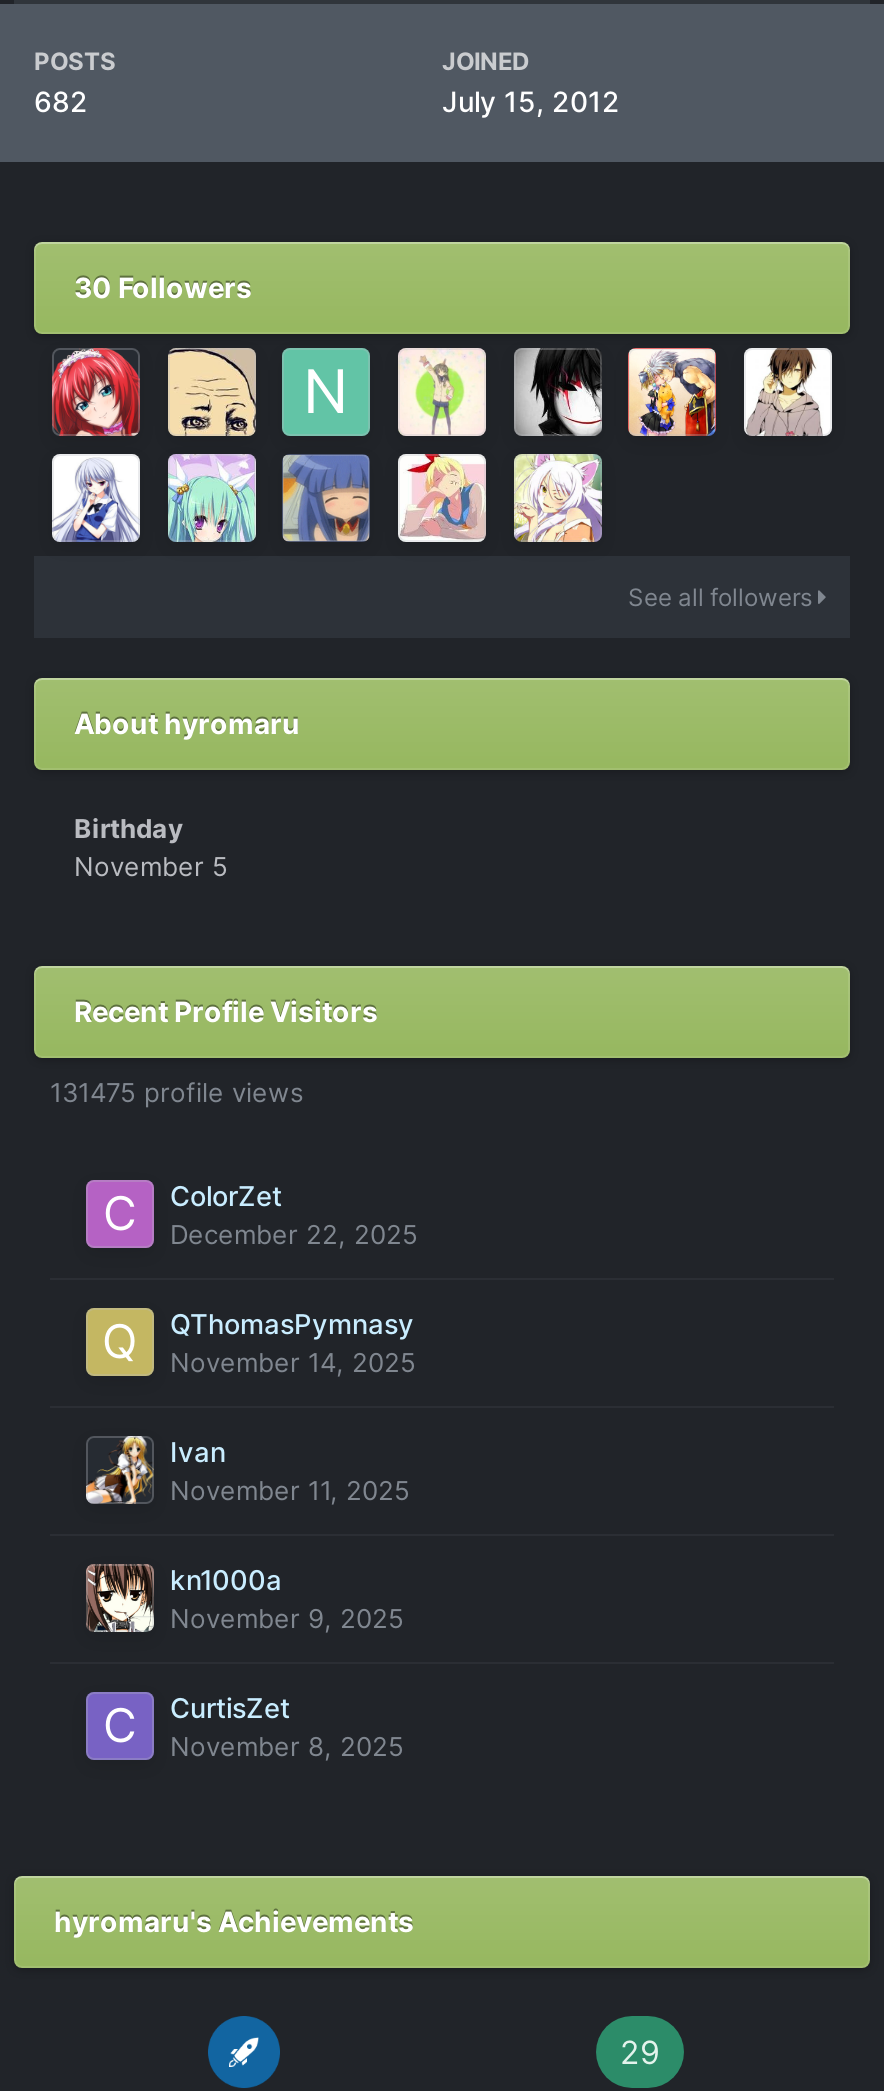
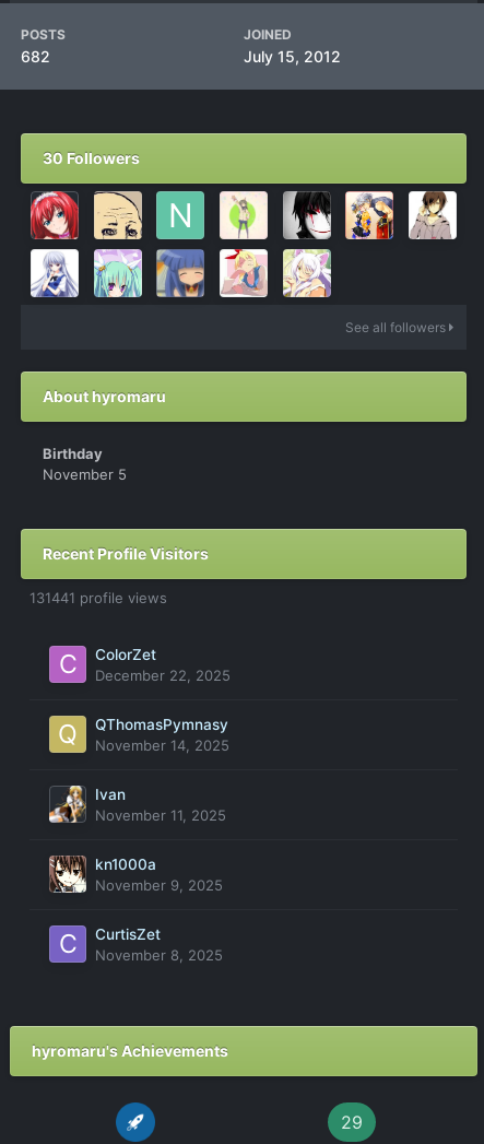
[50,1076,304,1108] 131475 profile views -> [29,589,167,606] 131441 profile views

